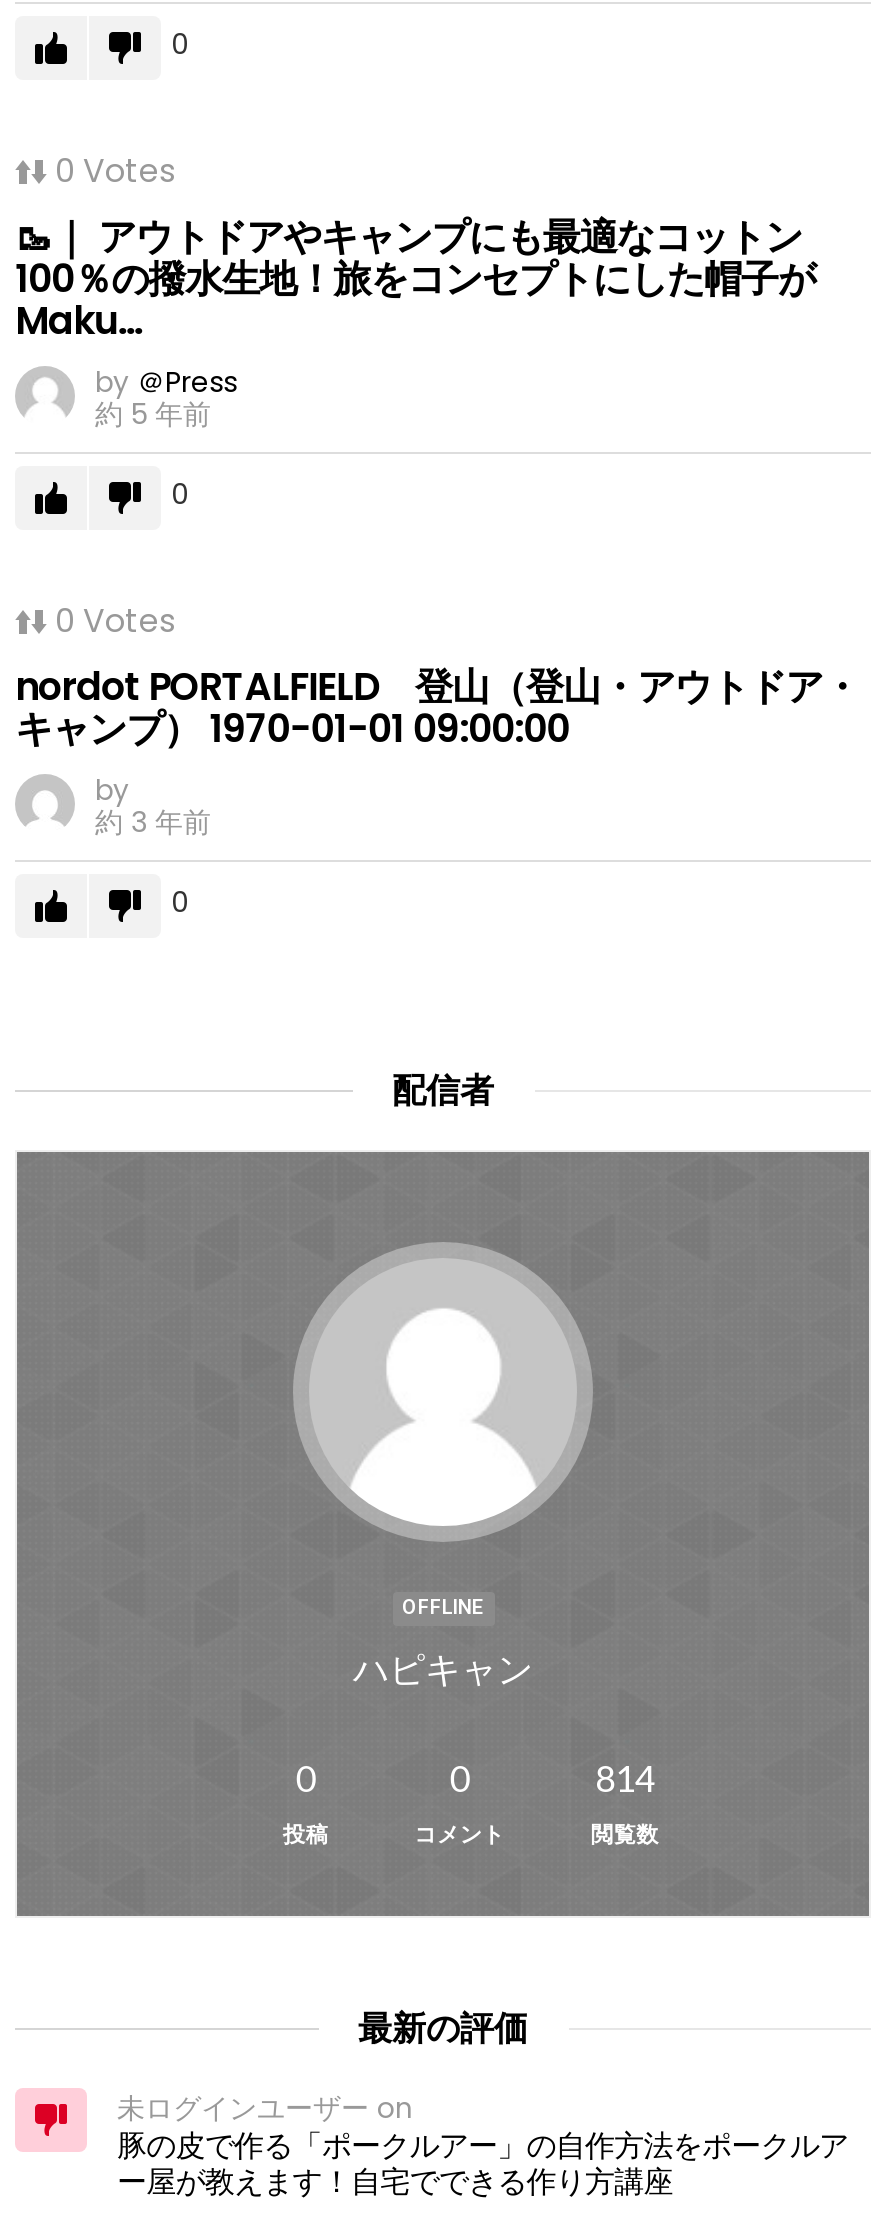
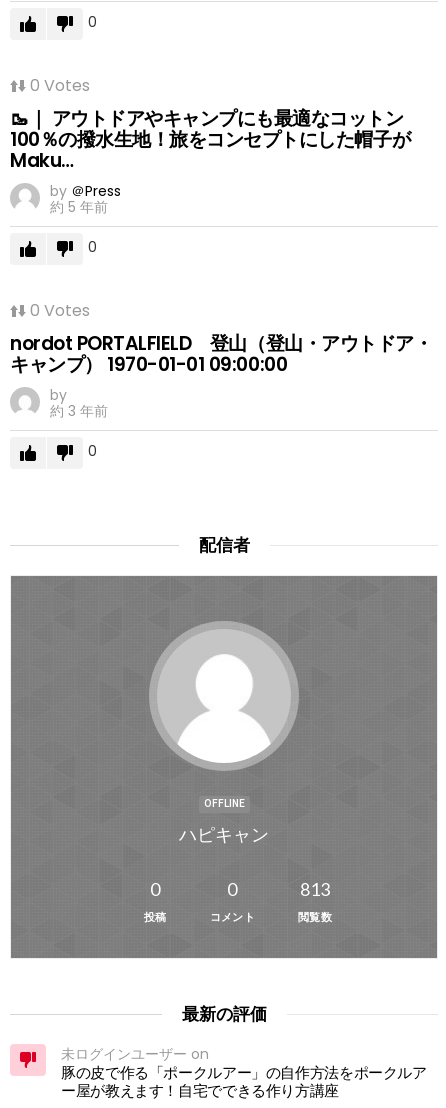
[595,1757,655,1801] 814 -> [300,878,330,900] 813

